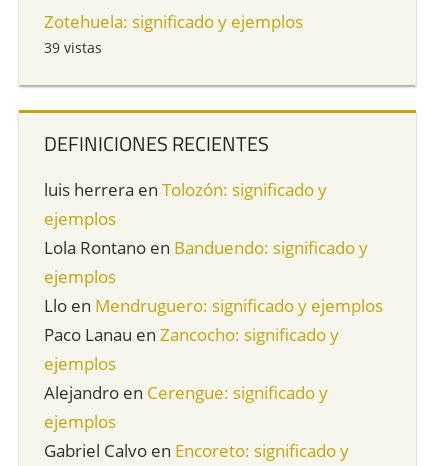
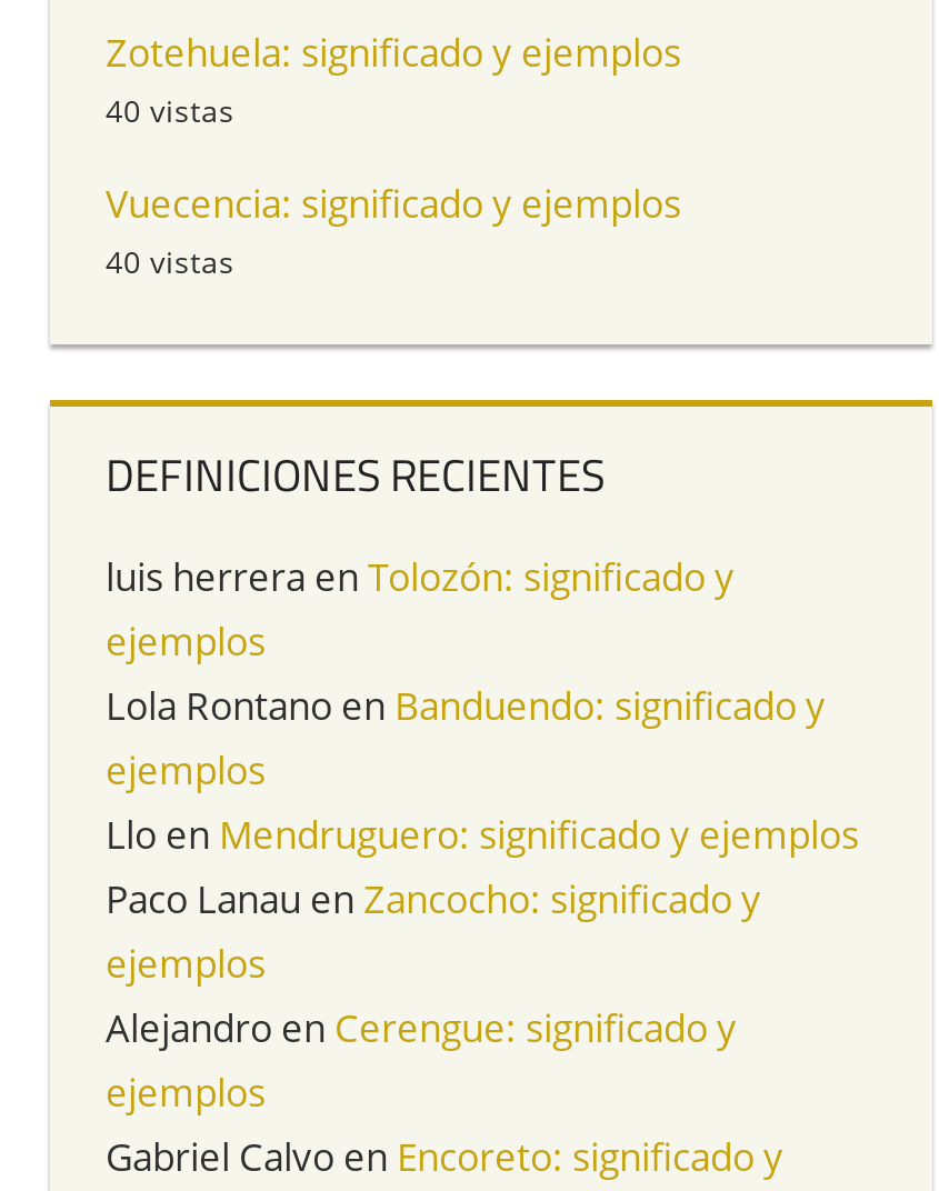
[44,38,102,57] 39 vistas -> [106,90,681,283] 40 vistas | Vuecencia: significado y ejemplos | 40 vistas

